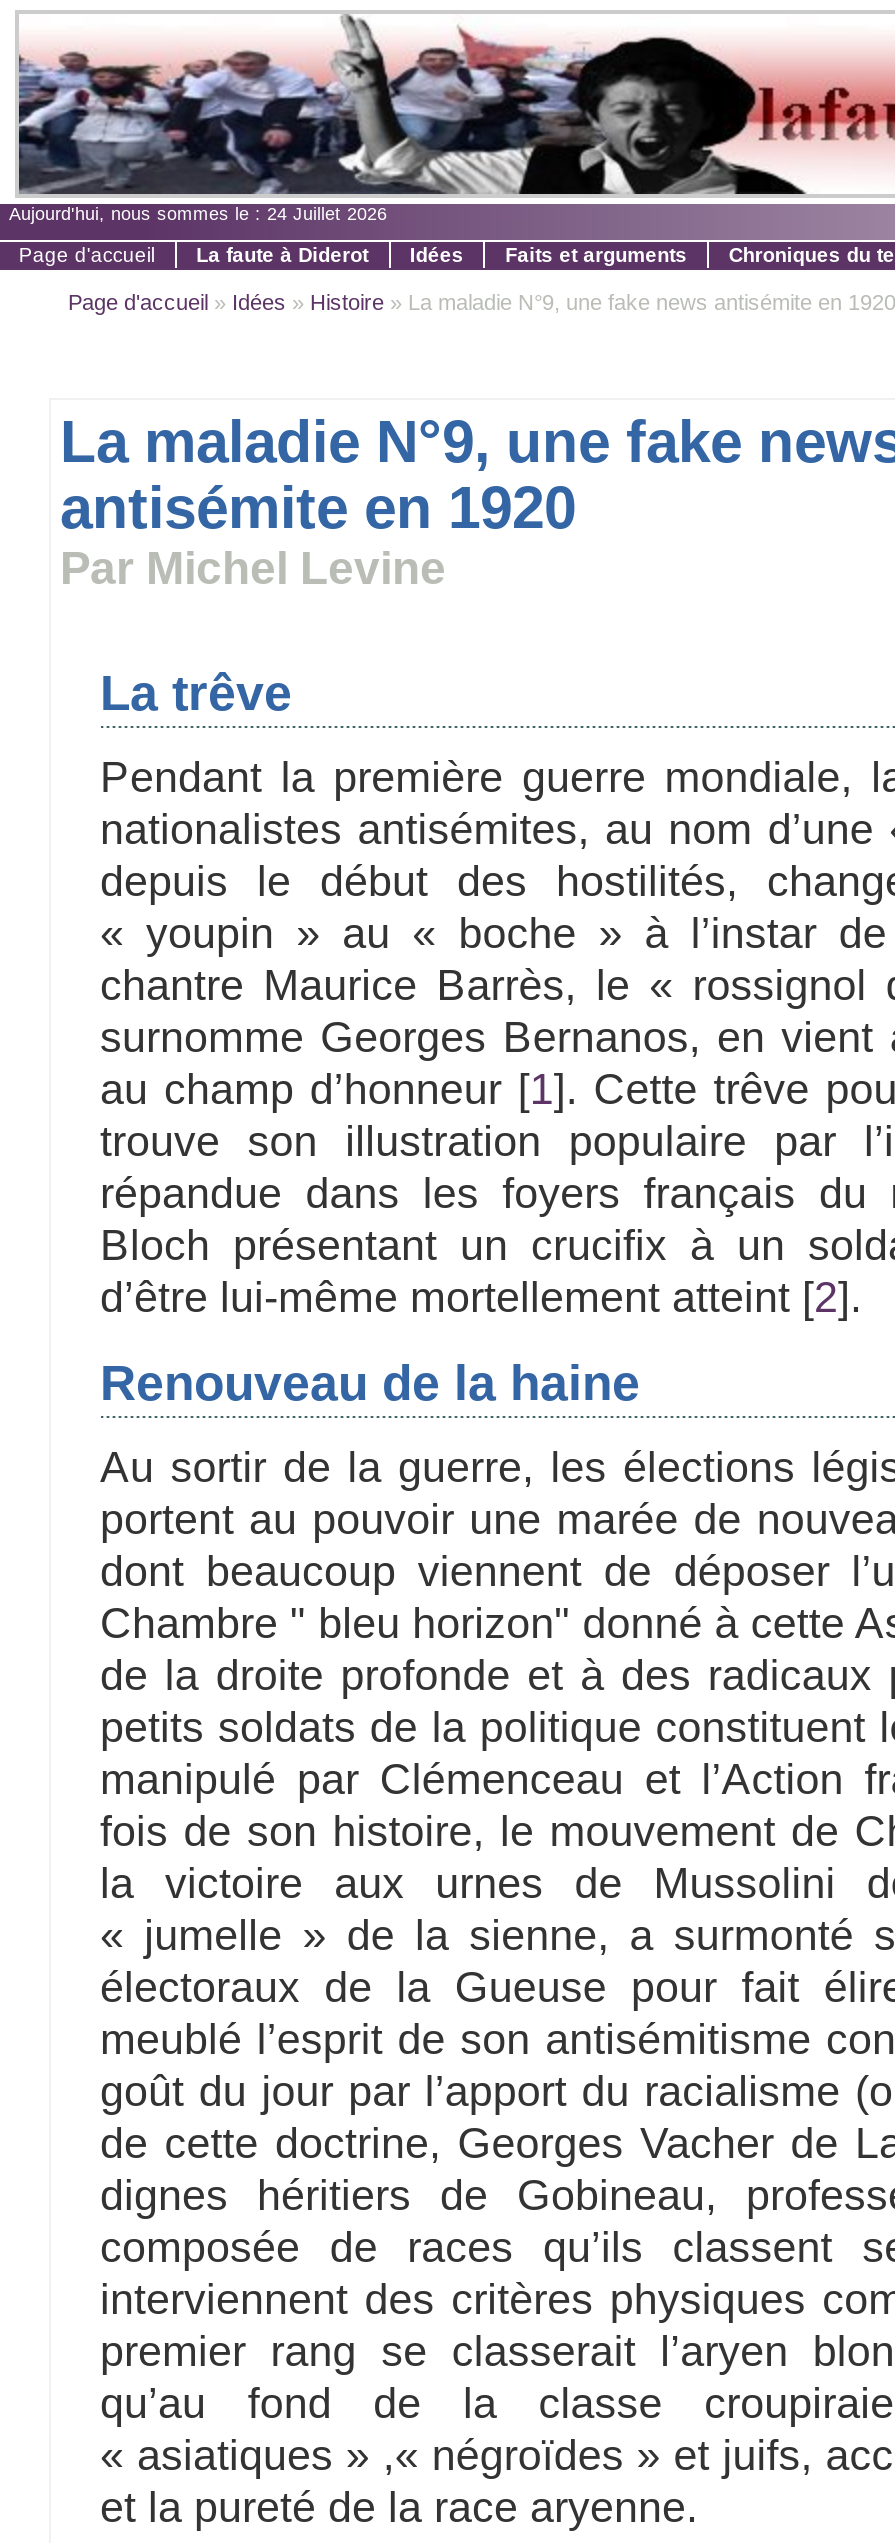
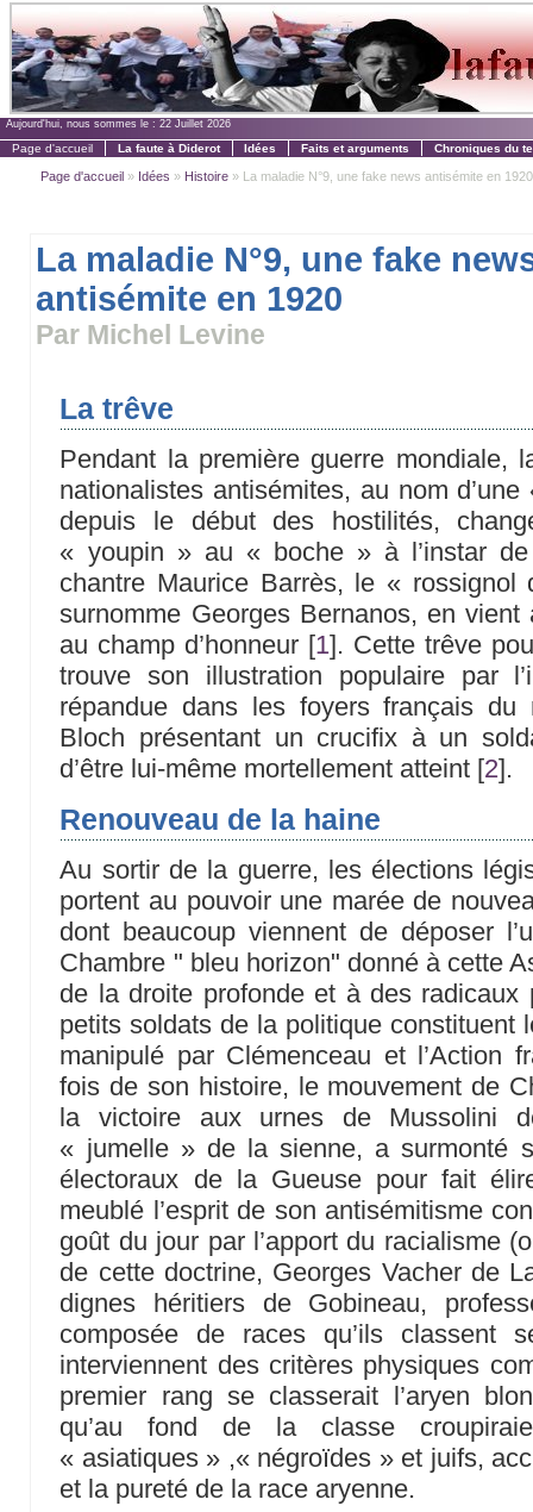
[9,204,387,224] Aujourd'hui, nous sommes le :24 Juillet 2026 -> [6,118,231,130] Aujourd'hui, nous sommes le :22 Juillet 2026

